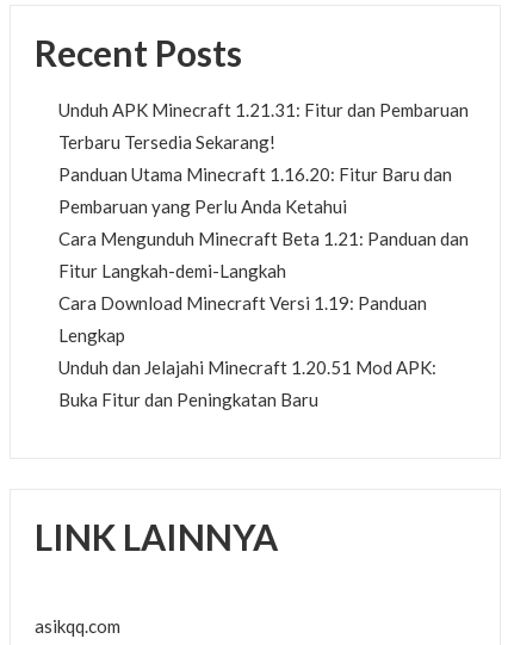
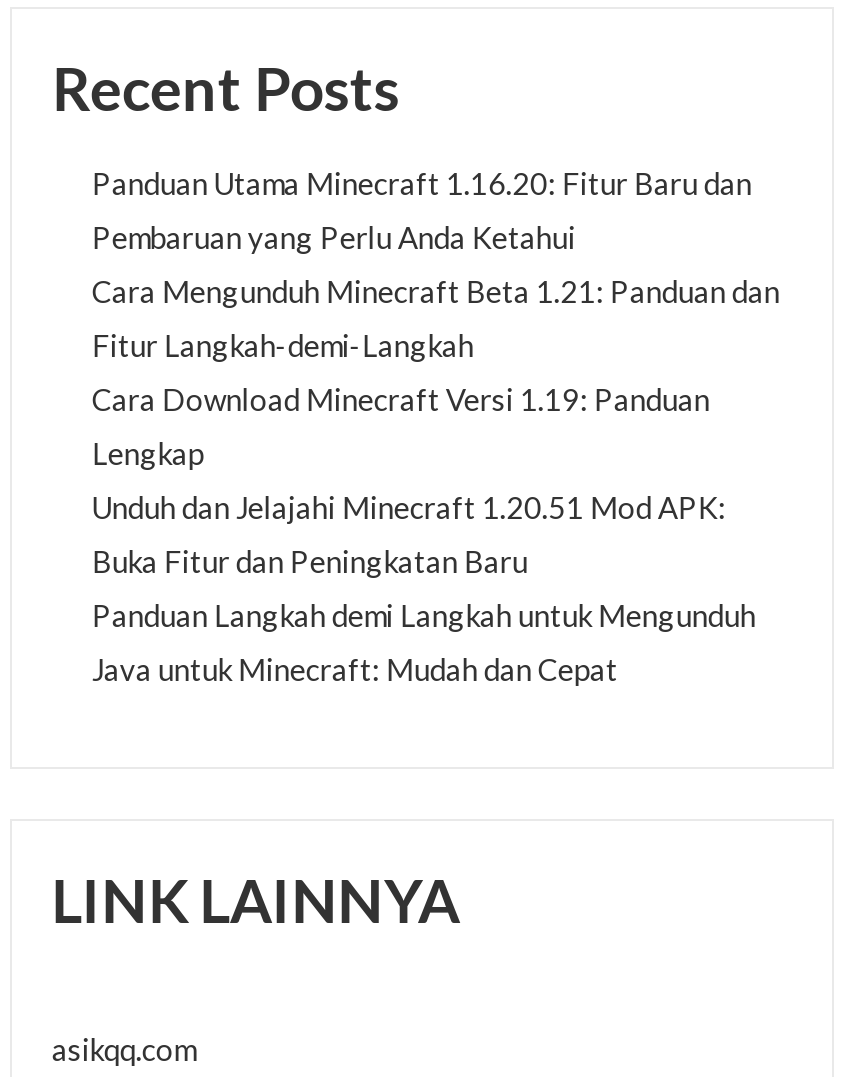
[58,99,469,153] Unduh APK Minecraft 1.21.31: Fitur dan Pembaruan | Terbaru Tersedia Sekarang! -> none
moved [58,164,469,410] -> [92,166,780,580]: Panduan Utama Minecraft 1.16.20: Fitur Baru dan | Pembaruan yang Perlu Anda Ketahui | Cara Mengunduh Minecraft Beta 1.21: Panduan dan | Fitur Langkah-demi-Langkah | Cara Download Minecraft Versi 1.19: Panduan | Lengkap | Unduh dan Jelajahi Minecraft 1.20.51 Mod APK: | Buka Fitur dan Peningkatan Baru
none -> [92,598,756,688] Panduan Langkah demi Langkah untuk Mengunduh | Java untuk Minecraft: Mudah dan Cepat

